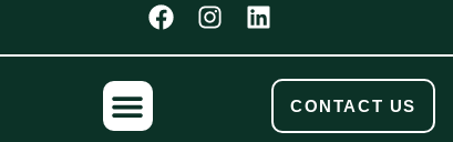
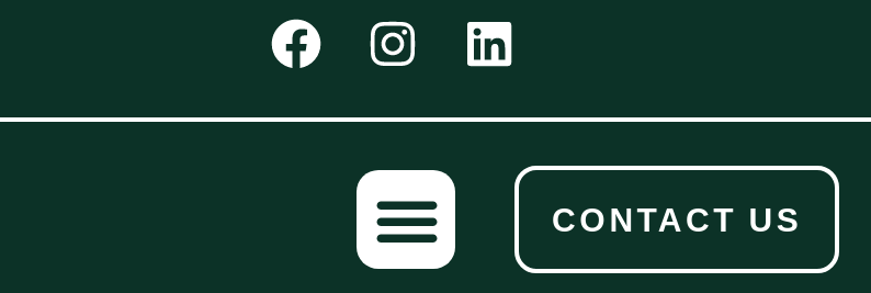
none -> [354,168,457,271] [image]
[102,80,154,132] [image] -> none

